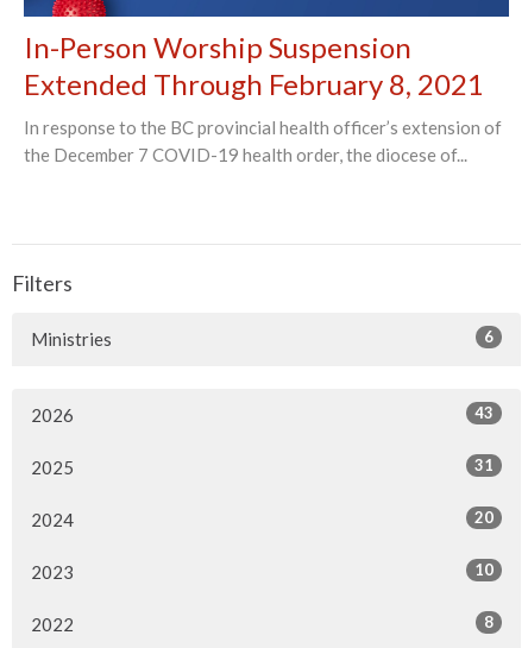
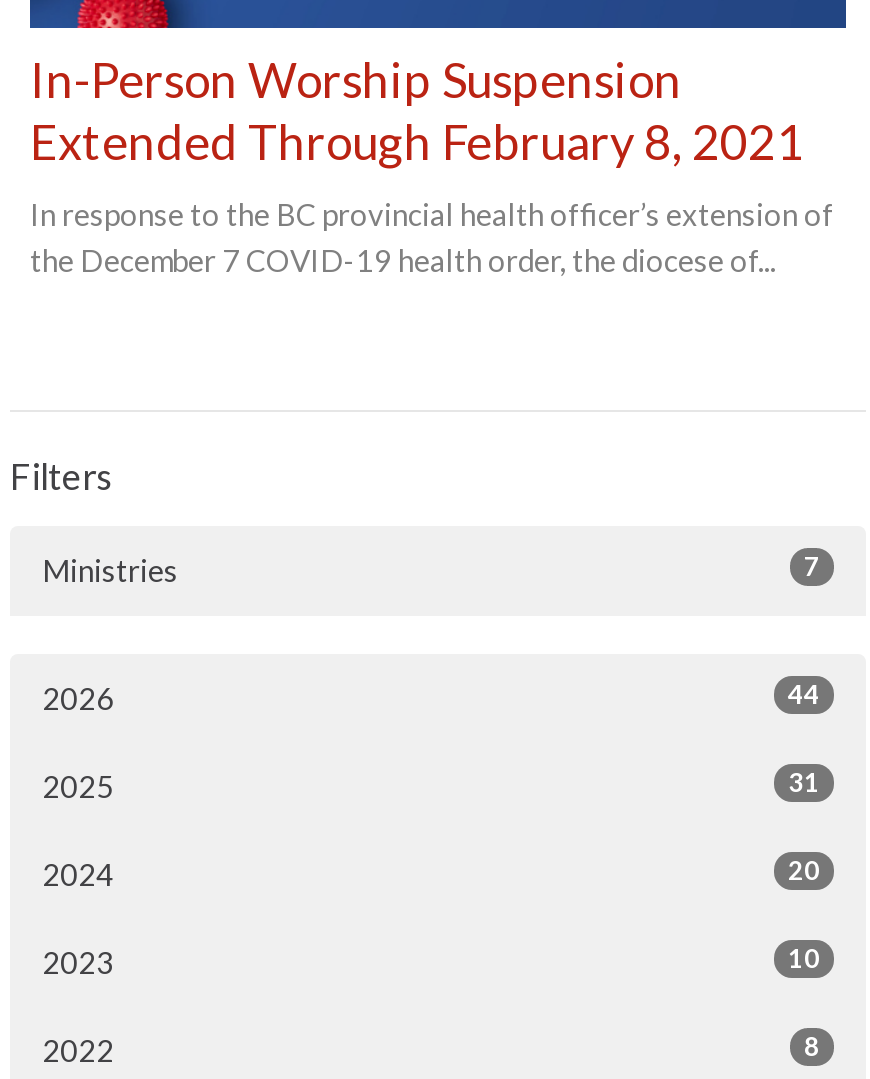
[484,326,494,346] 6 -> [804,549,820,581] 7
[474,403,494,422] 43 -> [788,677,820,709] 44

